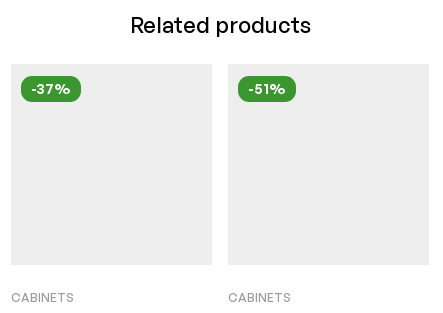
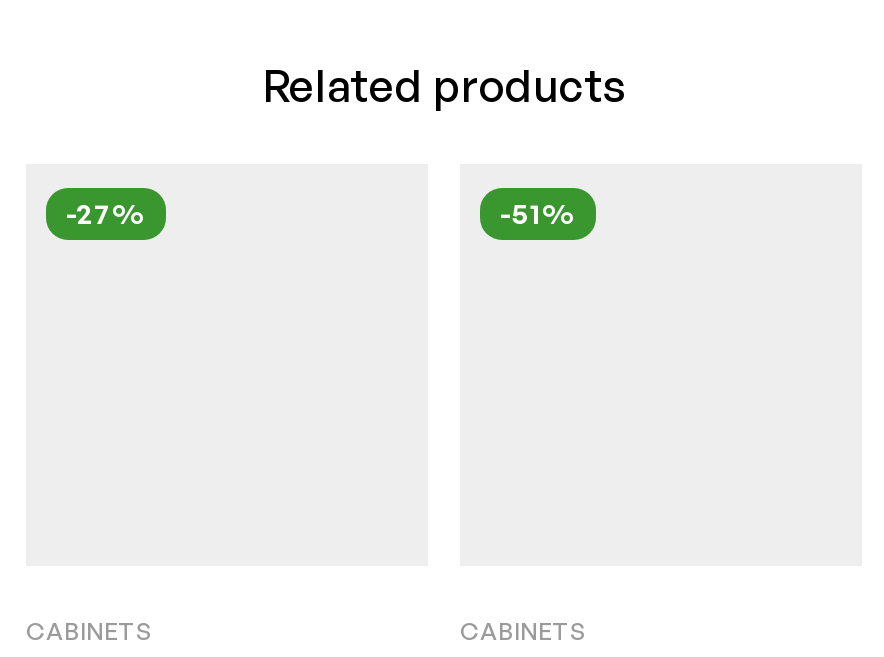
[31,80,71,97] -37% -> [66,196,146,230] -27%

